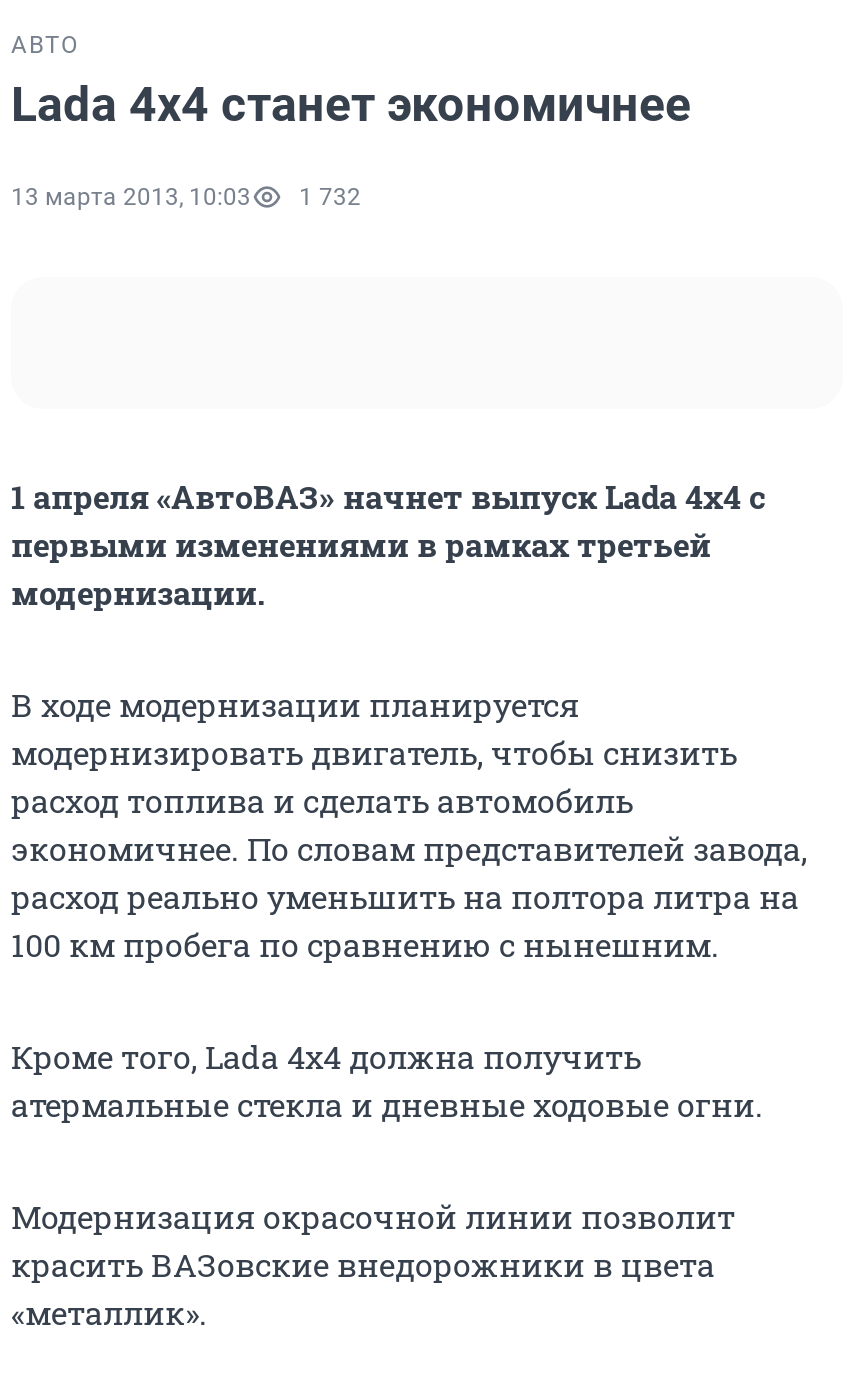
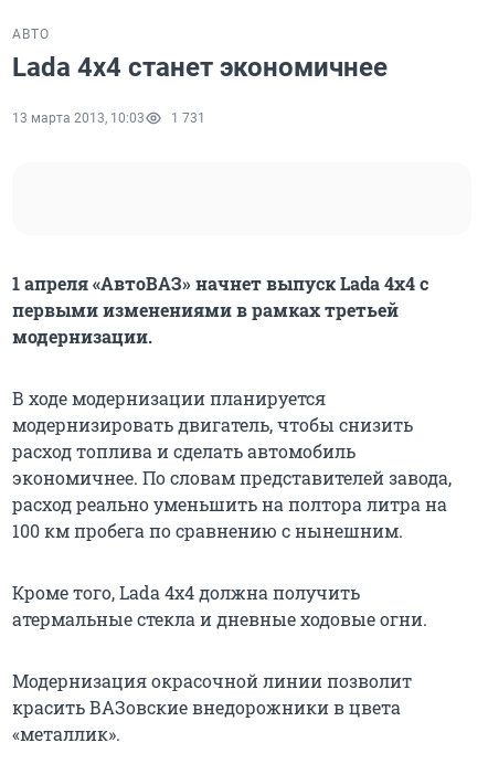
[11,183,361,211] 13 марта 2013, 10:03 1 732 -> [12,111,205,126] 13 марта 2013, 10:03 1 731

